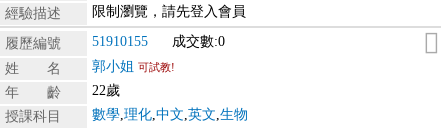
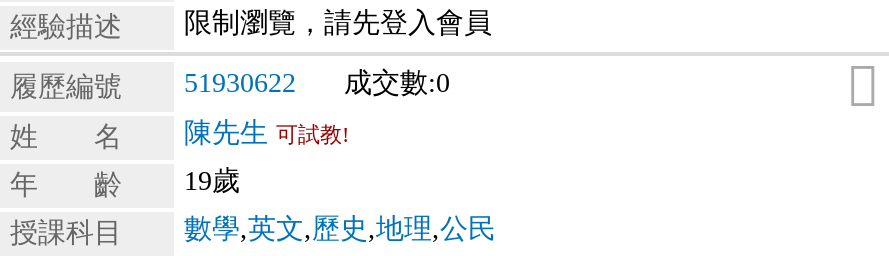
[92,34,225,49] 51910155 成交數:0 -> [184,67,450,97] 51930622 成交數:0
[92,59,175,74] 郭小姐 可試教! -> [184,117,350,147] 陳先生 可試教!
[92,83,120,98] 22歲 -> [184,165,240,195] 19歲
[92,107,248,122] 數學,理化,中文,英文,生物 -> [184,213,496,243] 數學,英文,歷史,地理,公民

